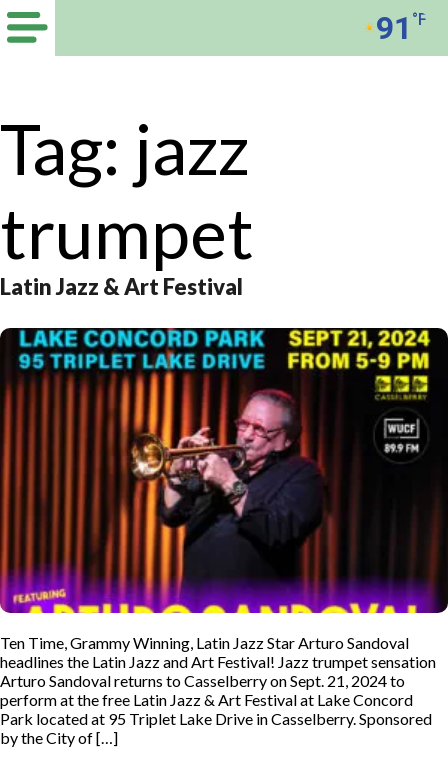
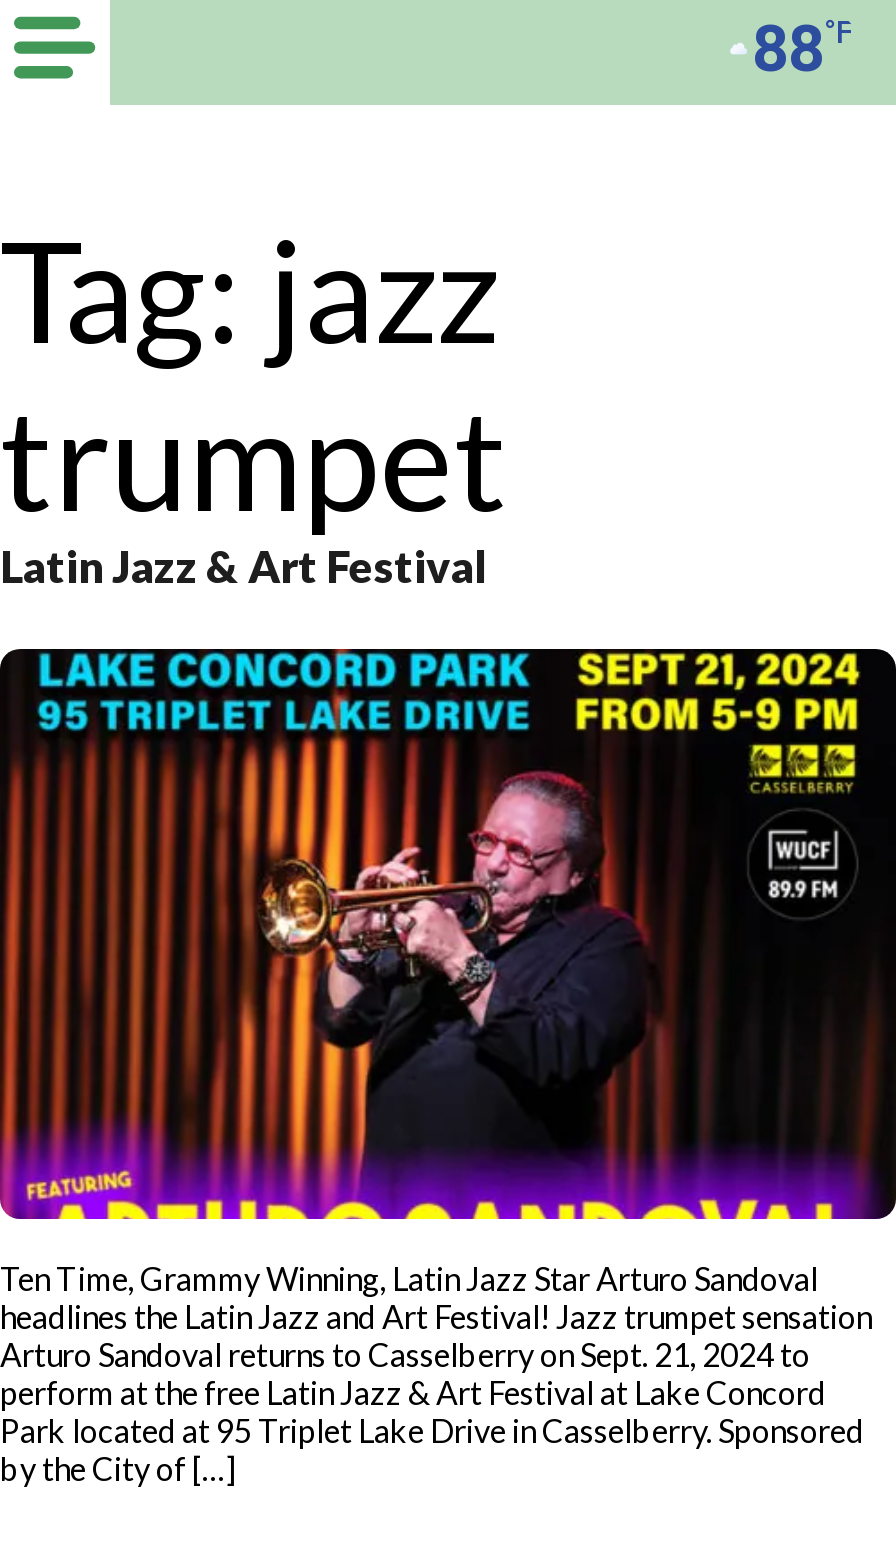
[376,9,427,47] 91°F -> [752,11,854,87] 88°F

